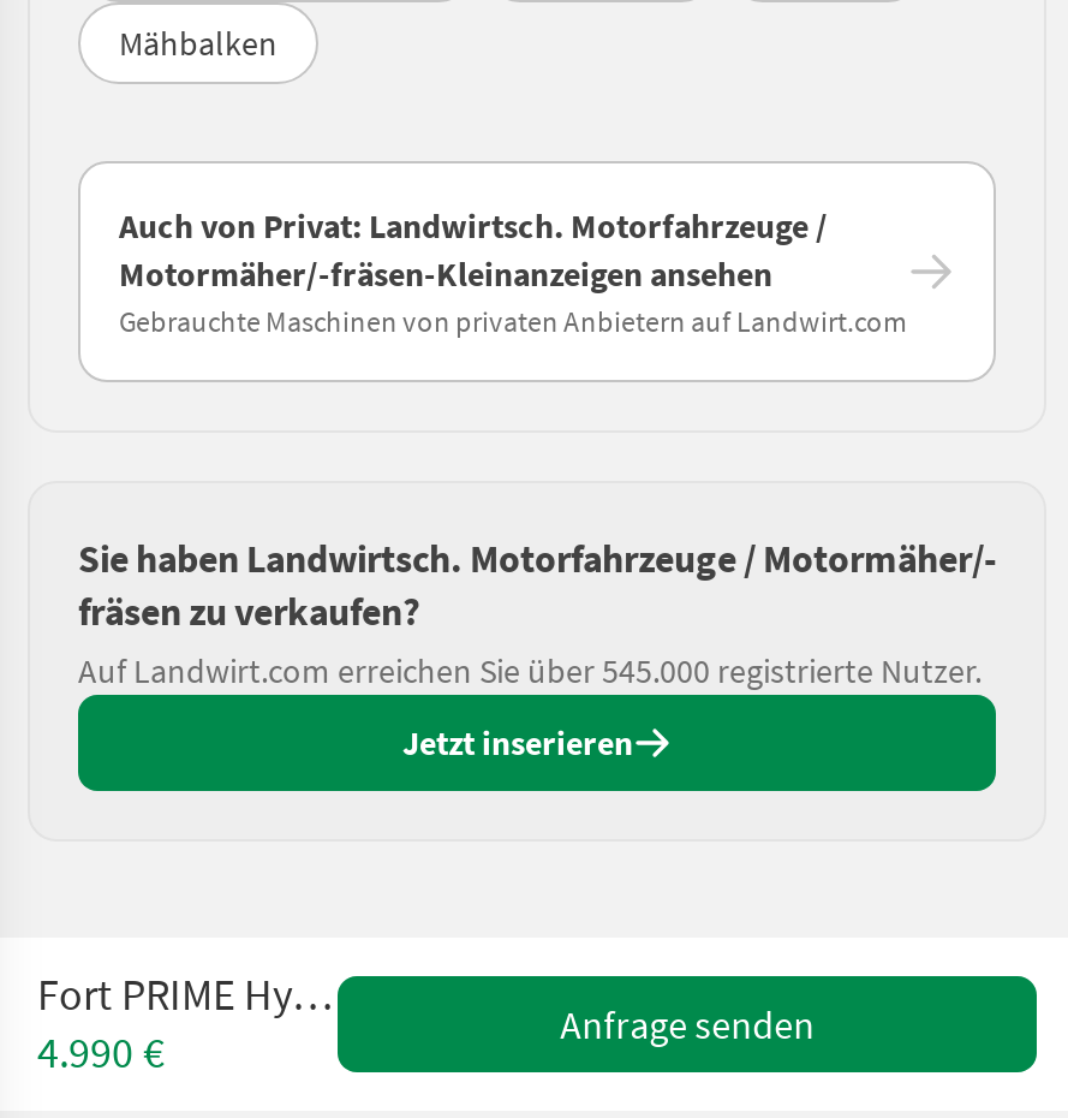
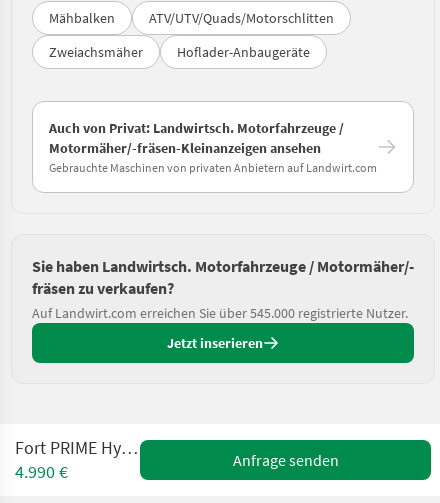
none -> [49,9,334,61] ATV/UTV/Quads/Motorschlitten | Zweiachsmäher | Hoflader-Anbaugeräte

